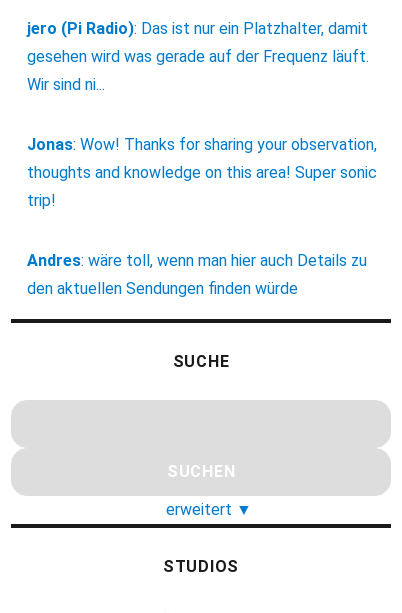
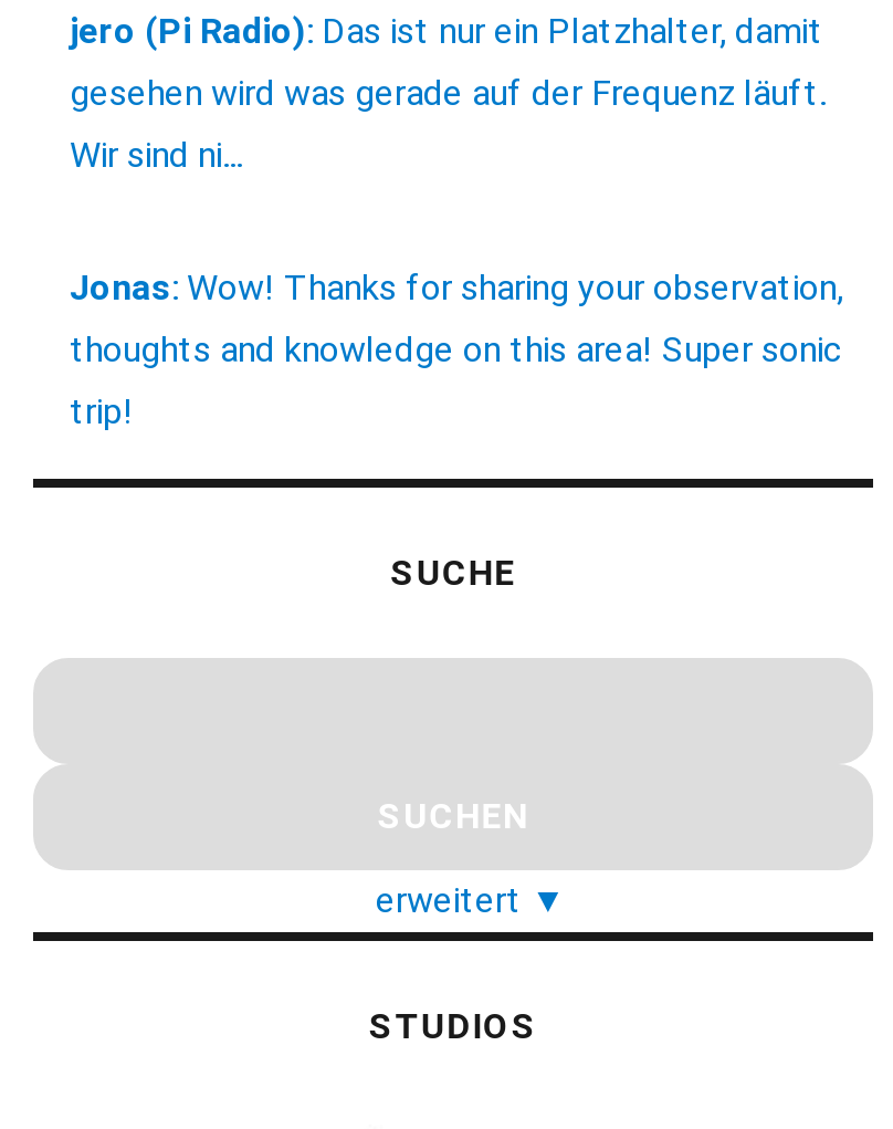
[27,251,367,298] Andres: wäre toll, wenn man hier auch Details zu | den aktuellen Sendungen finden würde -> none

